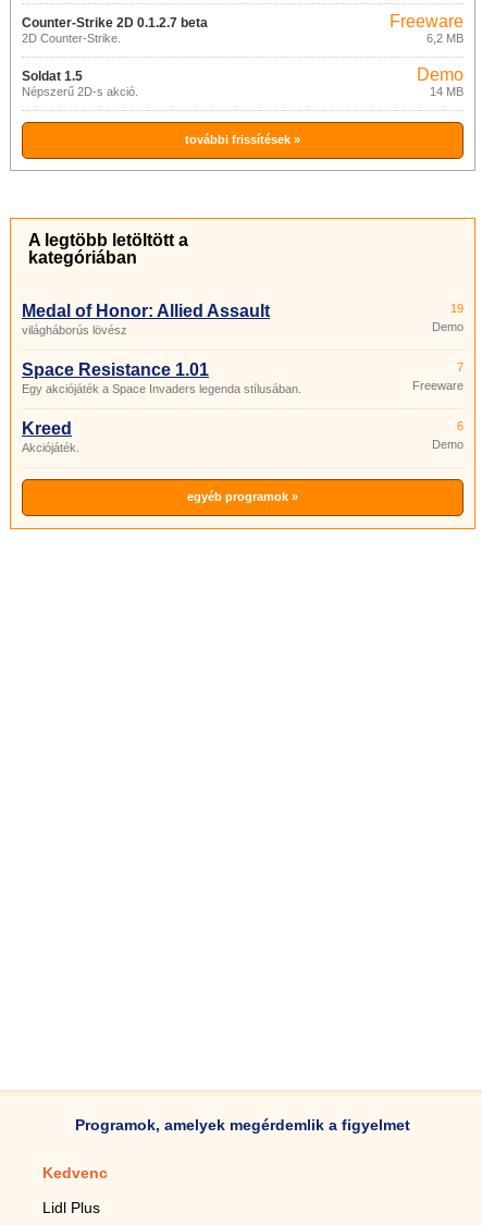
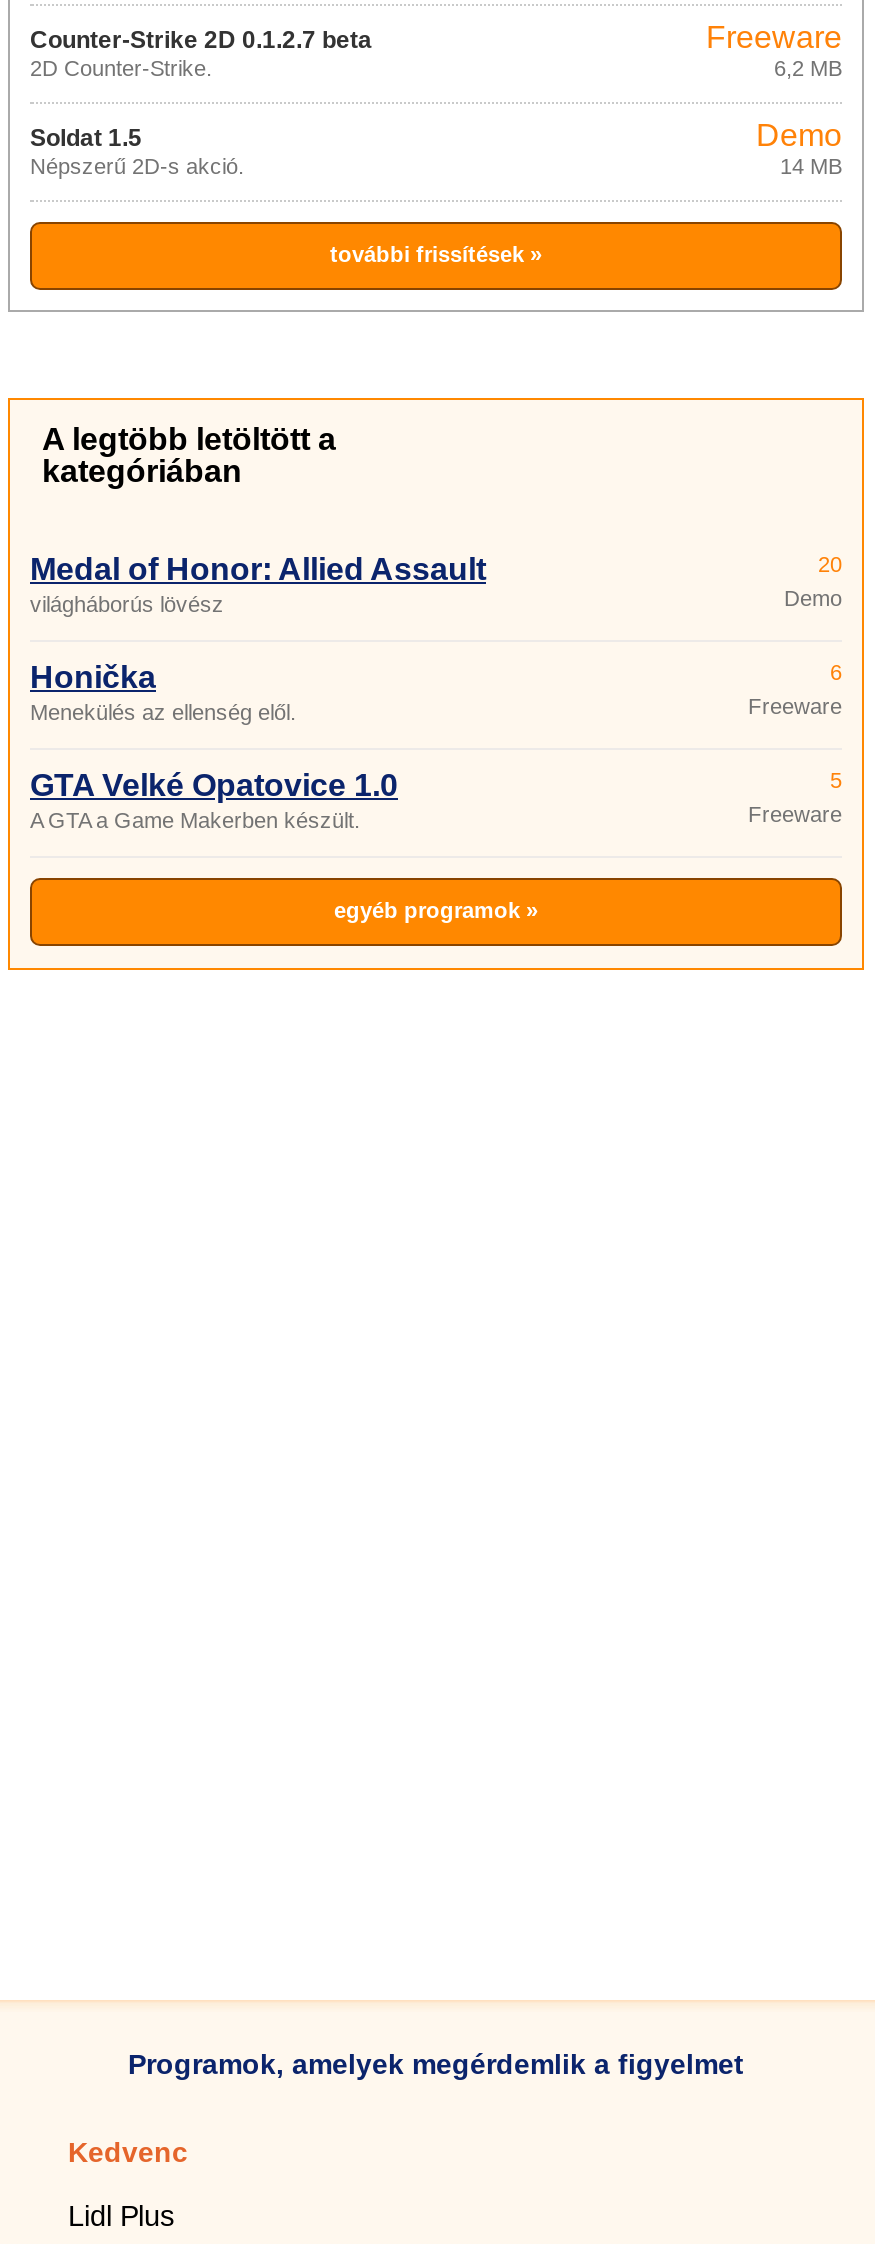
[450,302,464,315] 19 -> [818,552,842,576] 20
[22,360,301,395] Space Resistance 1.01 | Egy akciójáték a Space Invaders legenda stílusában. -> [30,660,296,724] Honička | Menekülés az ellenség elől.
[457,360,464,373] 7 -> [830,660,842,684] 6
[22,419,79,454] Kreed | Akciójáték. -> [30,768,398,832] GTA Velké Opatovice 1.0 | A GTA a Game Makerben készült.
[432,419,464,451] 6 | Demo -> [748,768,842,826] 5 | Freeware

